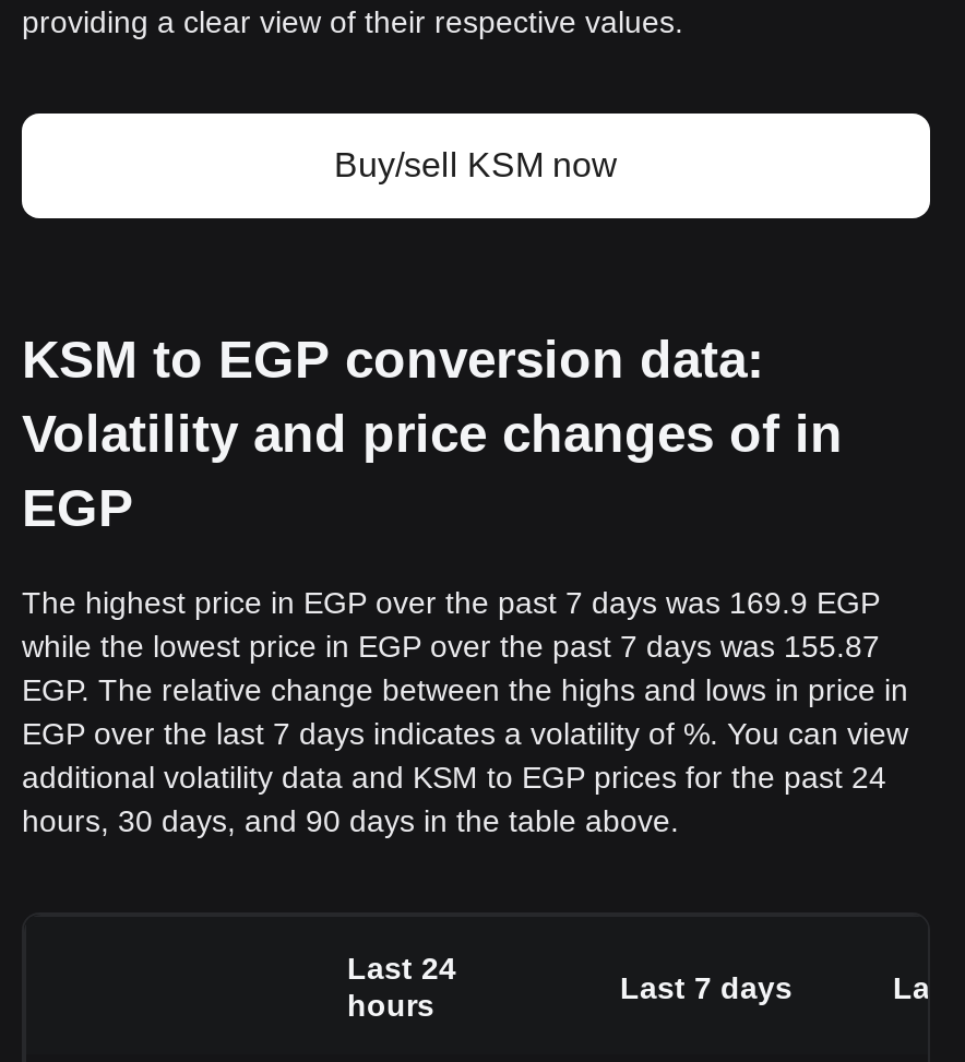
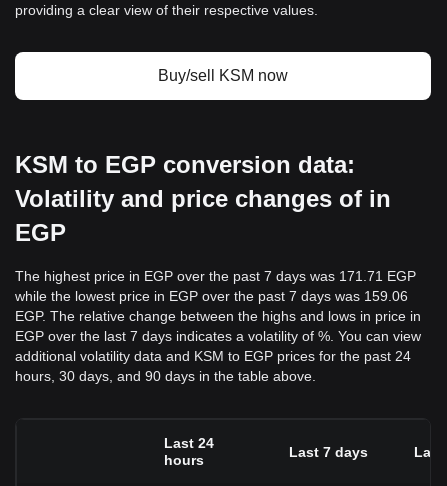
[22,585,880,620] The highest price in EGP over the past 7 days was 169.9 EGP -> [15,268,416,284] The highest price in EGP over the past 7 days was 171.71 EGP
[22,629,880,664] while the lowest price in EGP over the past 7 days was 155.87 -> [15,288,408,304] while the lowest price in EGP over the past 7 days was 159.06

